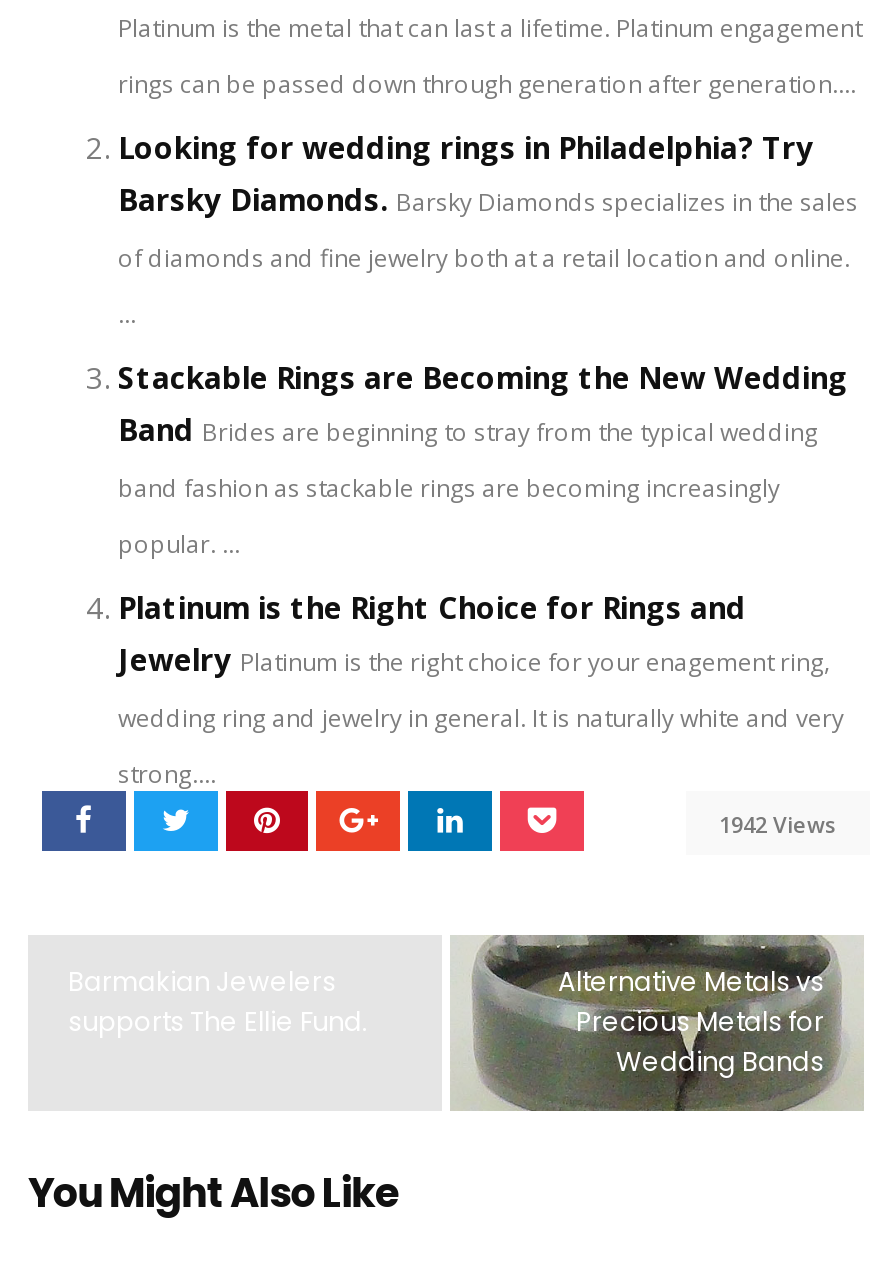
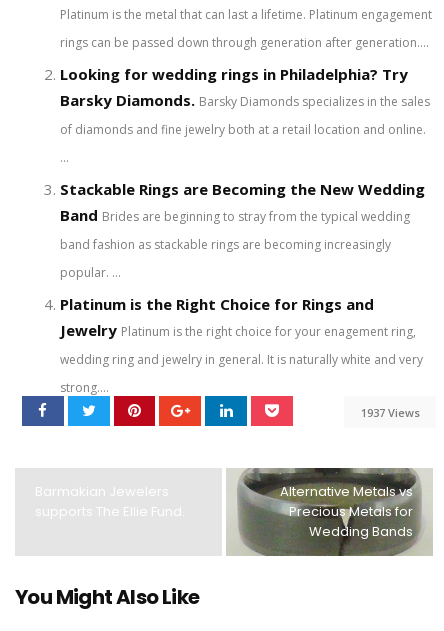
[719,808,837,838] 1942 Views -> [360,405,419,420] 1937 Views

